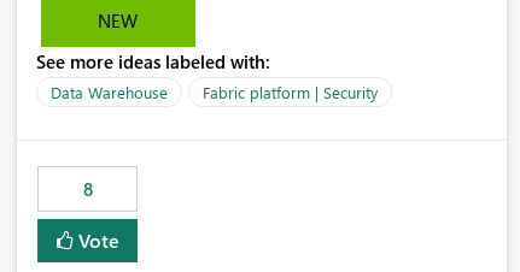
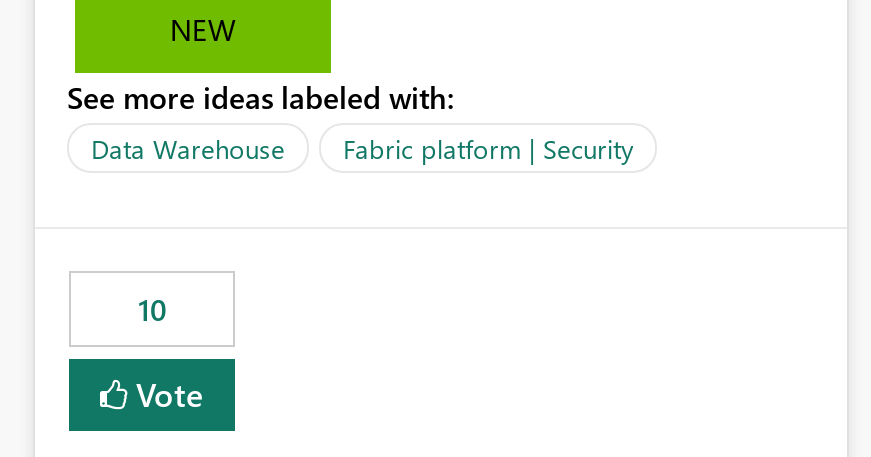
[83,177,92,201] 8 -> [138,290,166,330] 10

